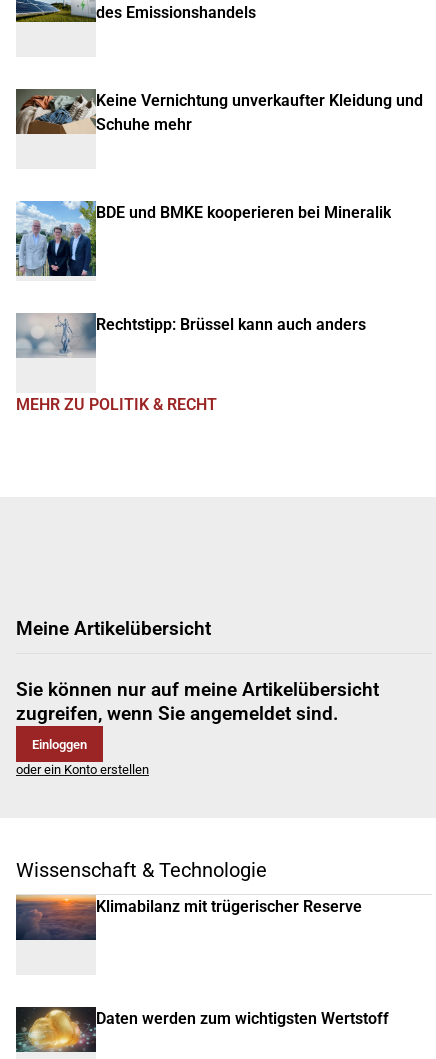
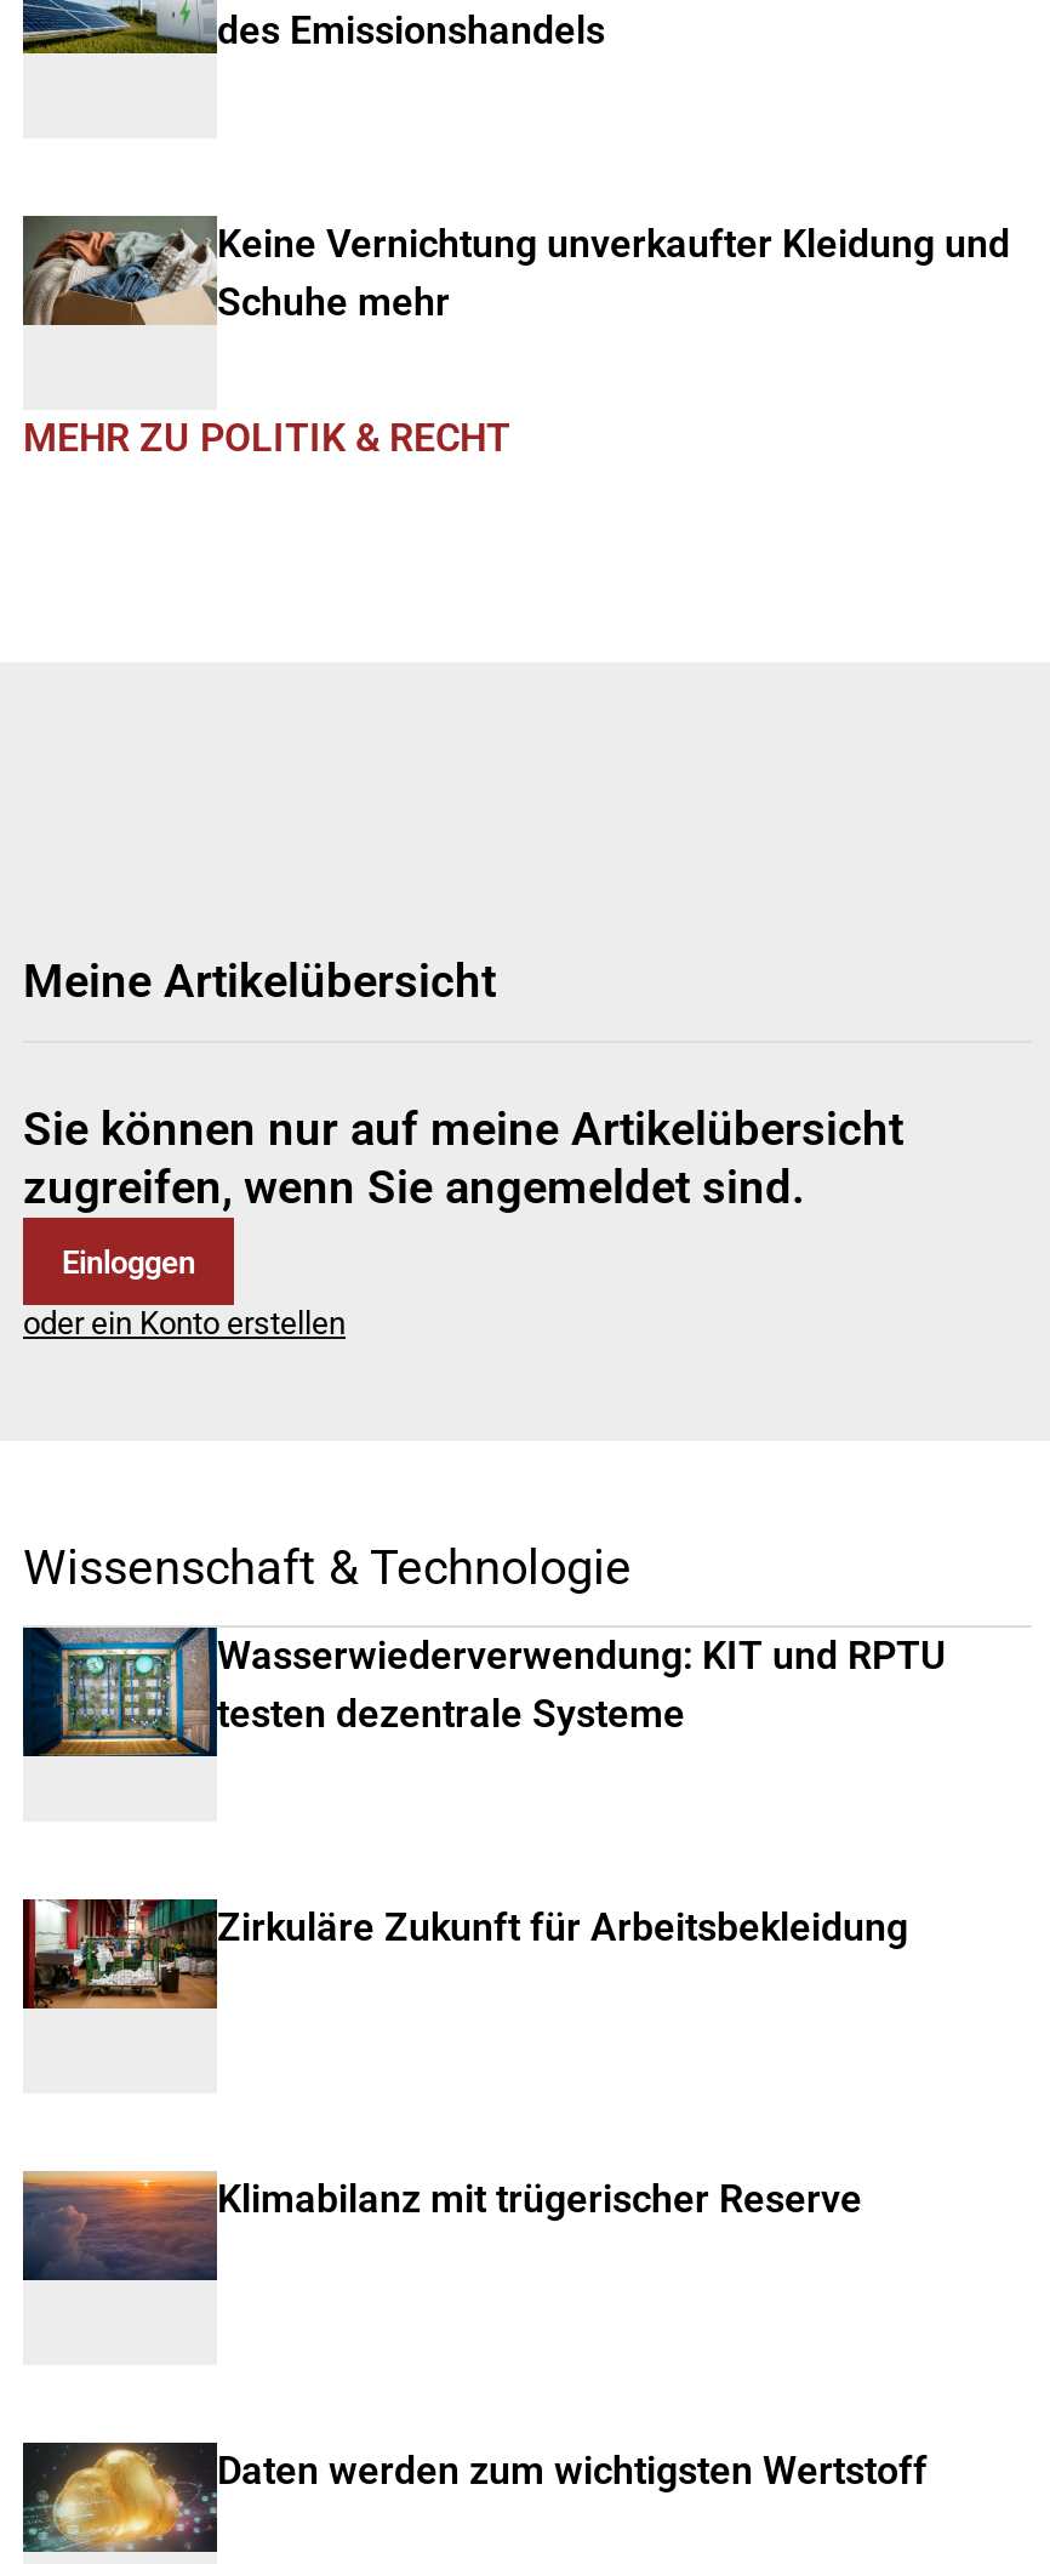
[15,200,391,277] [image] | BDE und BMKE kooperieren bei Mineralik -> none
[16,313,366,358] [image] | Rechtstipp: Brüssel kann auch anders -> none
moved [16,395,379,882] -> [23,415,903,1596]: MEHR ZU POLITIK & RECHT | Meine Artikelübersicht | Sie können nur auf meine Artikelübersicht | zugreifen, wenn Sie angemeldet sind. | Einloggen | oder ein Konto erstellen | Wissenschaft & Technologie
none -> [21,1625,947,1759] [image] | Wasserwiederverwendung: KIT und RPTU | testen dezentrale Systeme
none -> [23,1897,908,2011] [image] | Zirkuläre Zukunft für Arbeitsbekleidung

